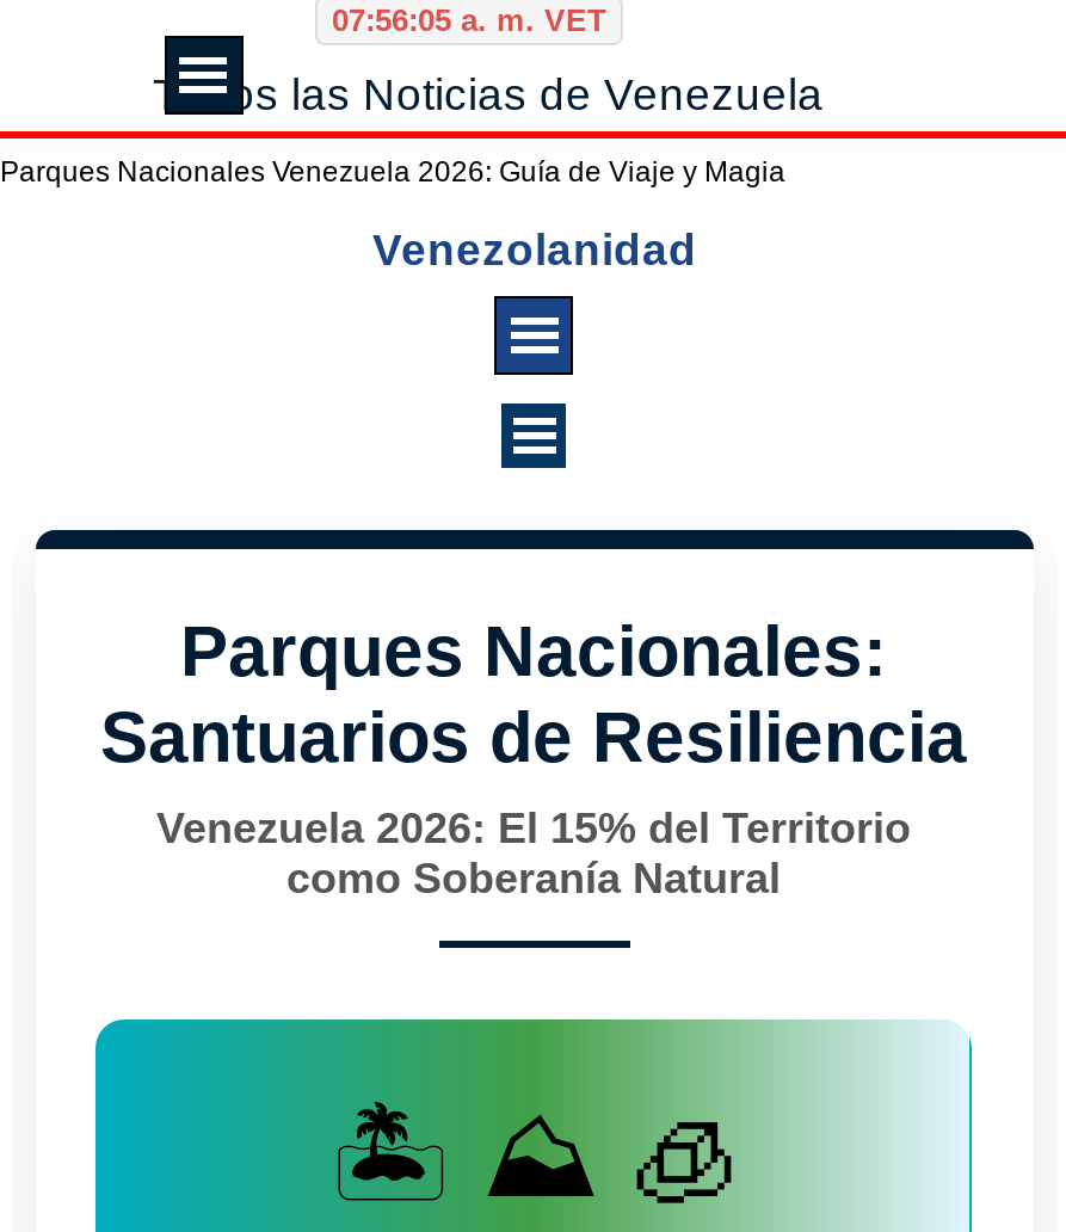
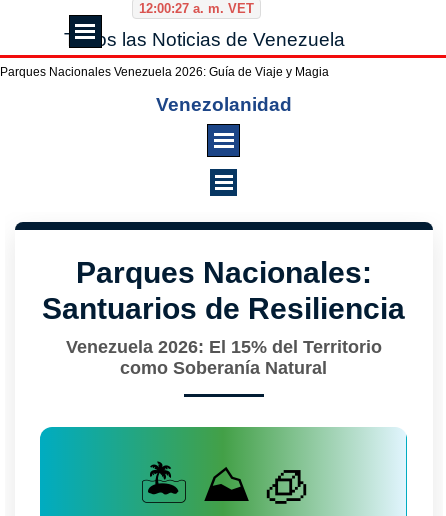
[332,2,606,38] 07:56:05 a. m. VET -> [139,1,254,16] 12:00:27 a. m. VET

